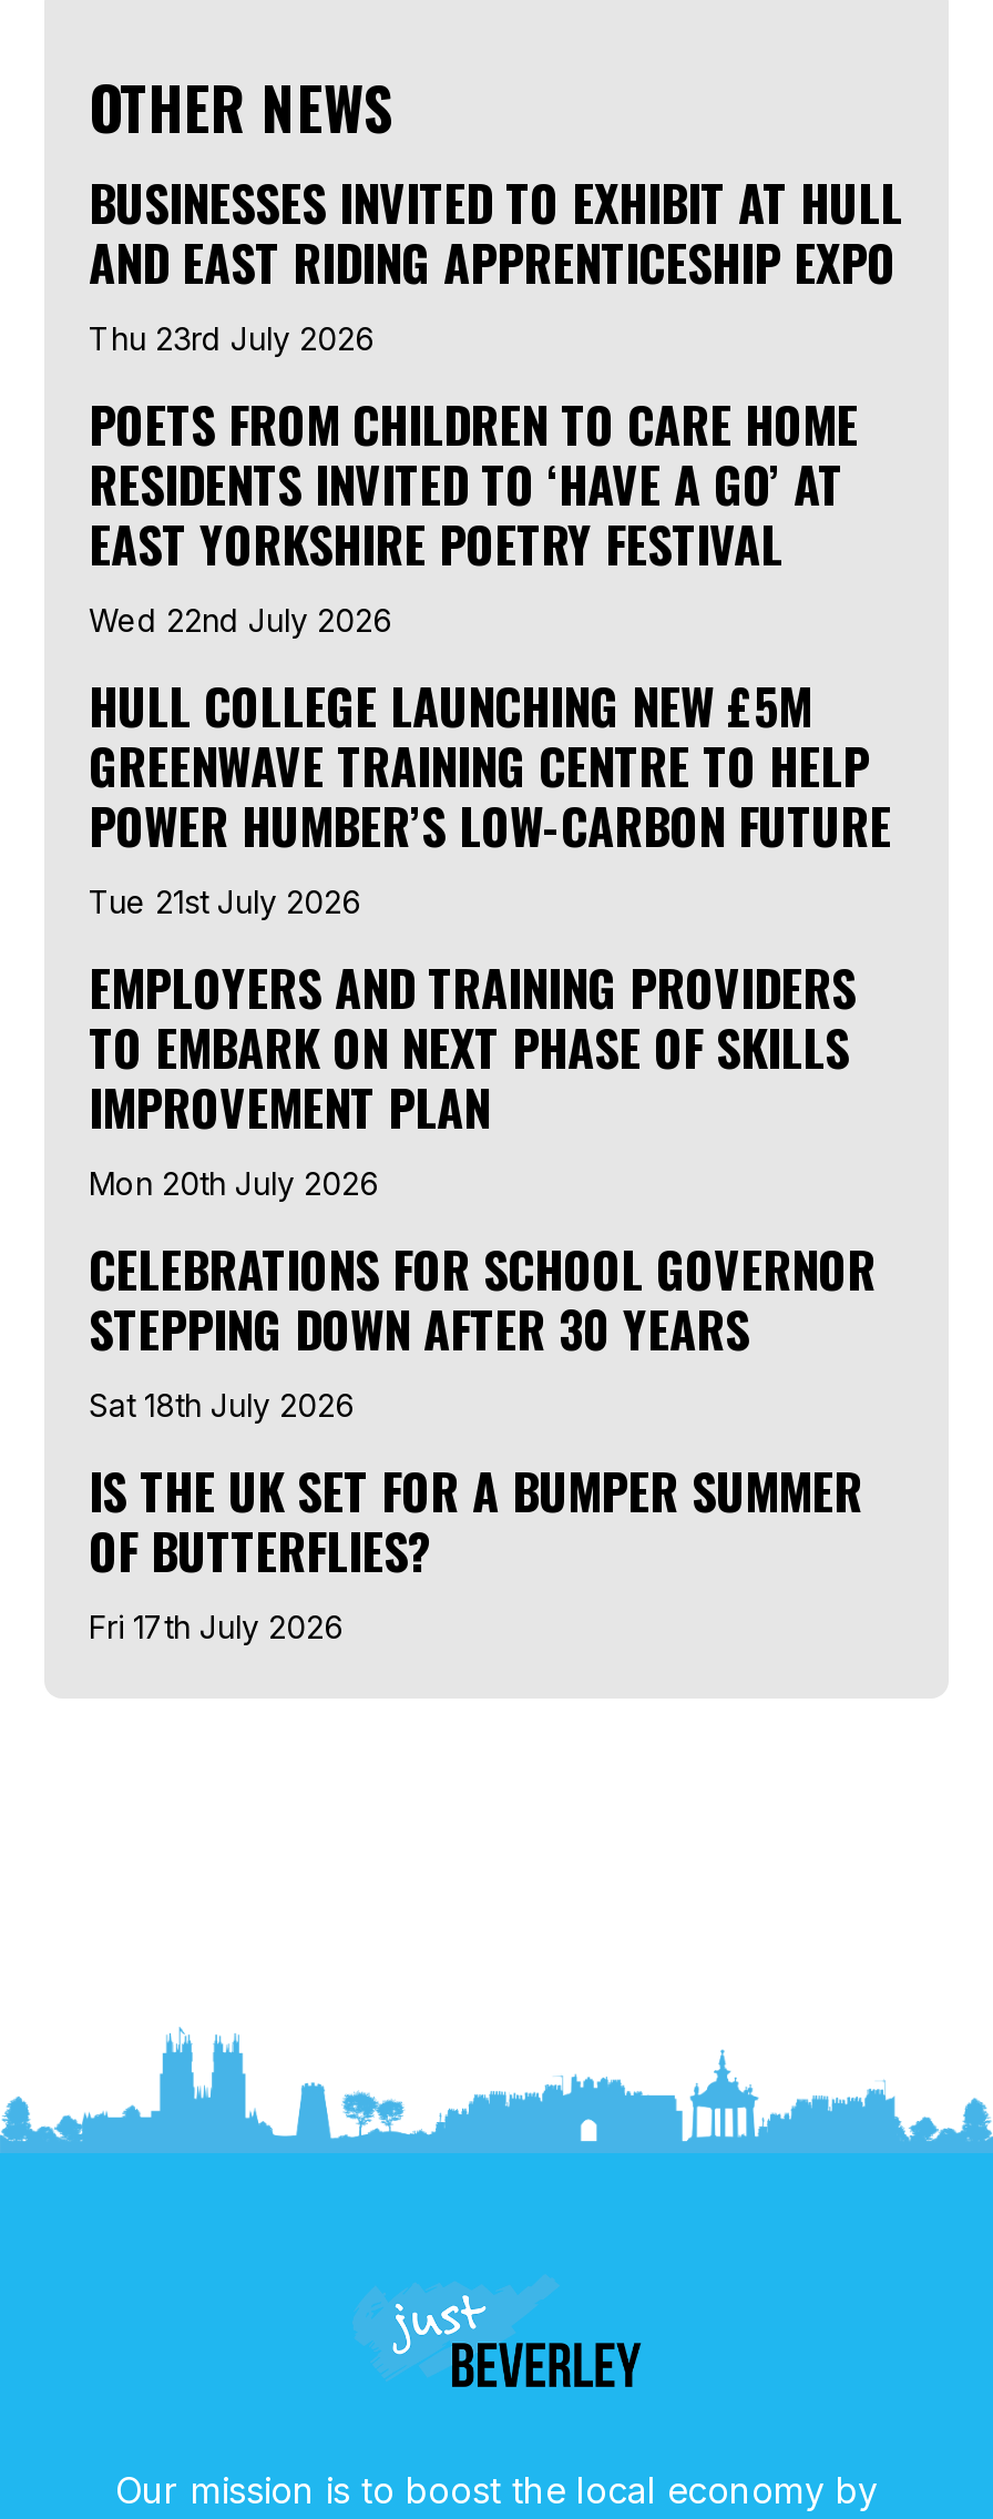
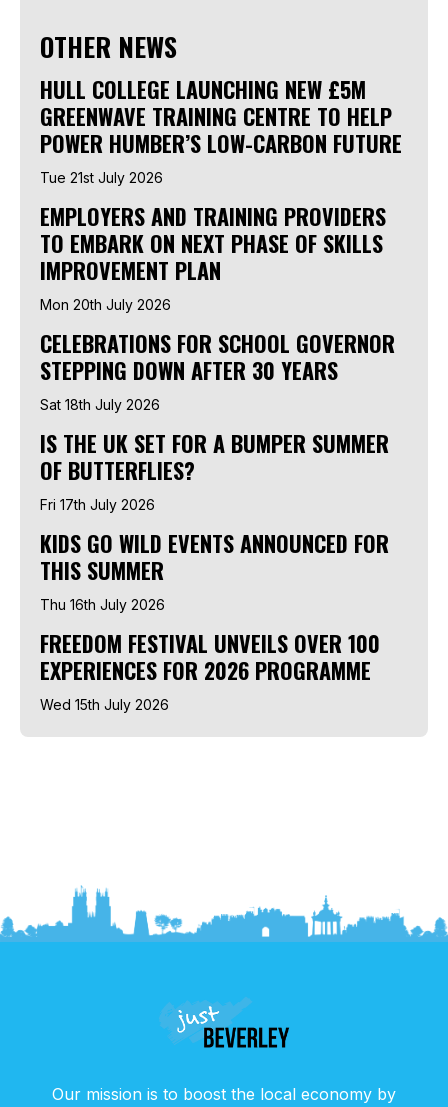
[89,166,902,638] BUSINESSES INVITED TO EXHIBIT AT HULL | AND EAST RIDING APPRENTICESHIP EXPO | Thu 23rd July 2026 | POETS FROM CHILDREN TO CARE HOME | RESIDENTS INVITED TO ‘HAVE A GO’ AT | EAST YORKSHIRE POETRY FESTIVAL | Wed 22nd July 2026 -> none
moved [89,669,891,1645] -> [40,73,402,513]: HULL COLLEGE LAUNCHING NEW £5M | GREENWAVE TRAINING CENTRE TO HELP | POWER HUMBER’S LOW-CARBON FUTURE | ... | OF BUTTERFLIES? | Fri 17th July 2026
none -> [40,527,389,713] KIDS GO WILD EVENTS ANNOUNCED FOR | THIS SUMMER | Thu 16th July 2026 | FREEDOM FESTIVAL UNVEILS OVER 100 | EXPERIENCES FOR 2026 PROGRAMME | Wed 15th July 2026

